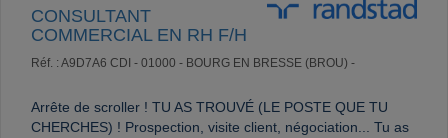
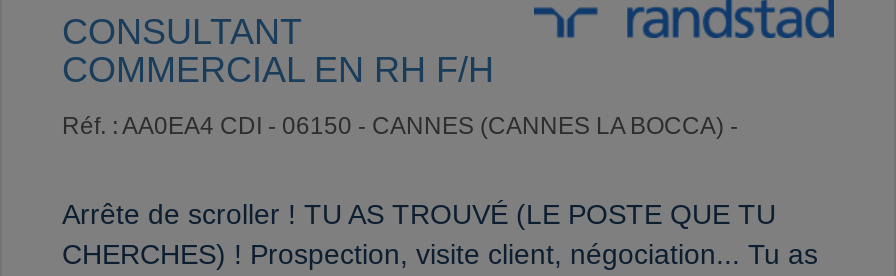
[31,56,355,70] Réf. : A9D7A6 CDI - 01000 - BOURG EN BRESSE (BROU) - -> [62,113,738,141] Réf. : AA0EA4 CDI - 06150 - CANNES (CANNES LA BOCCA) -

